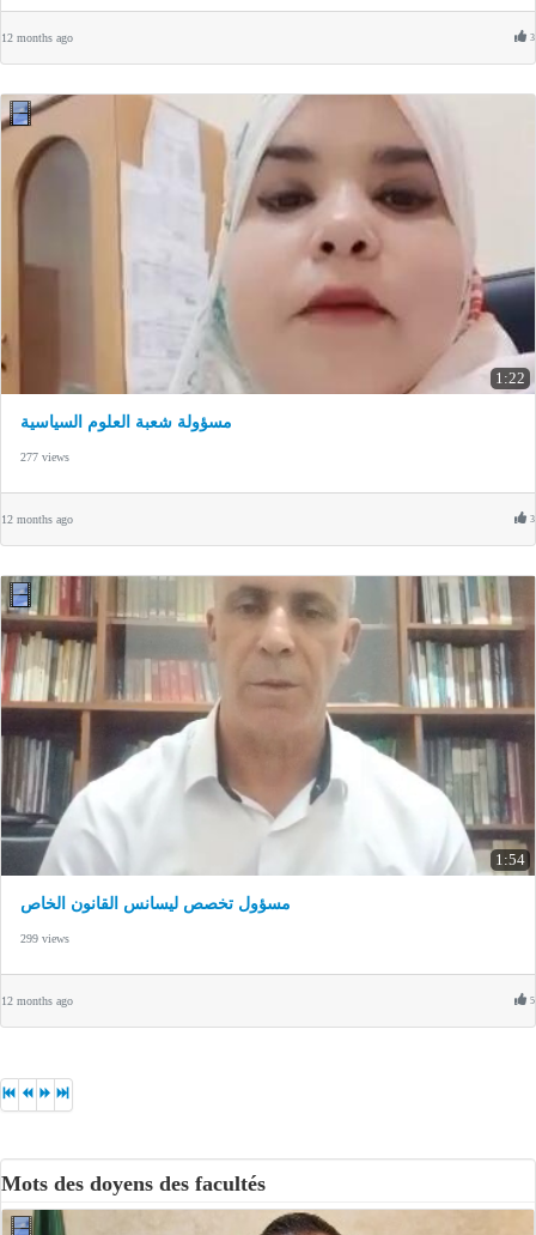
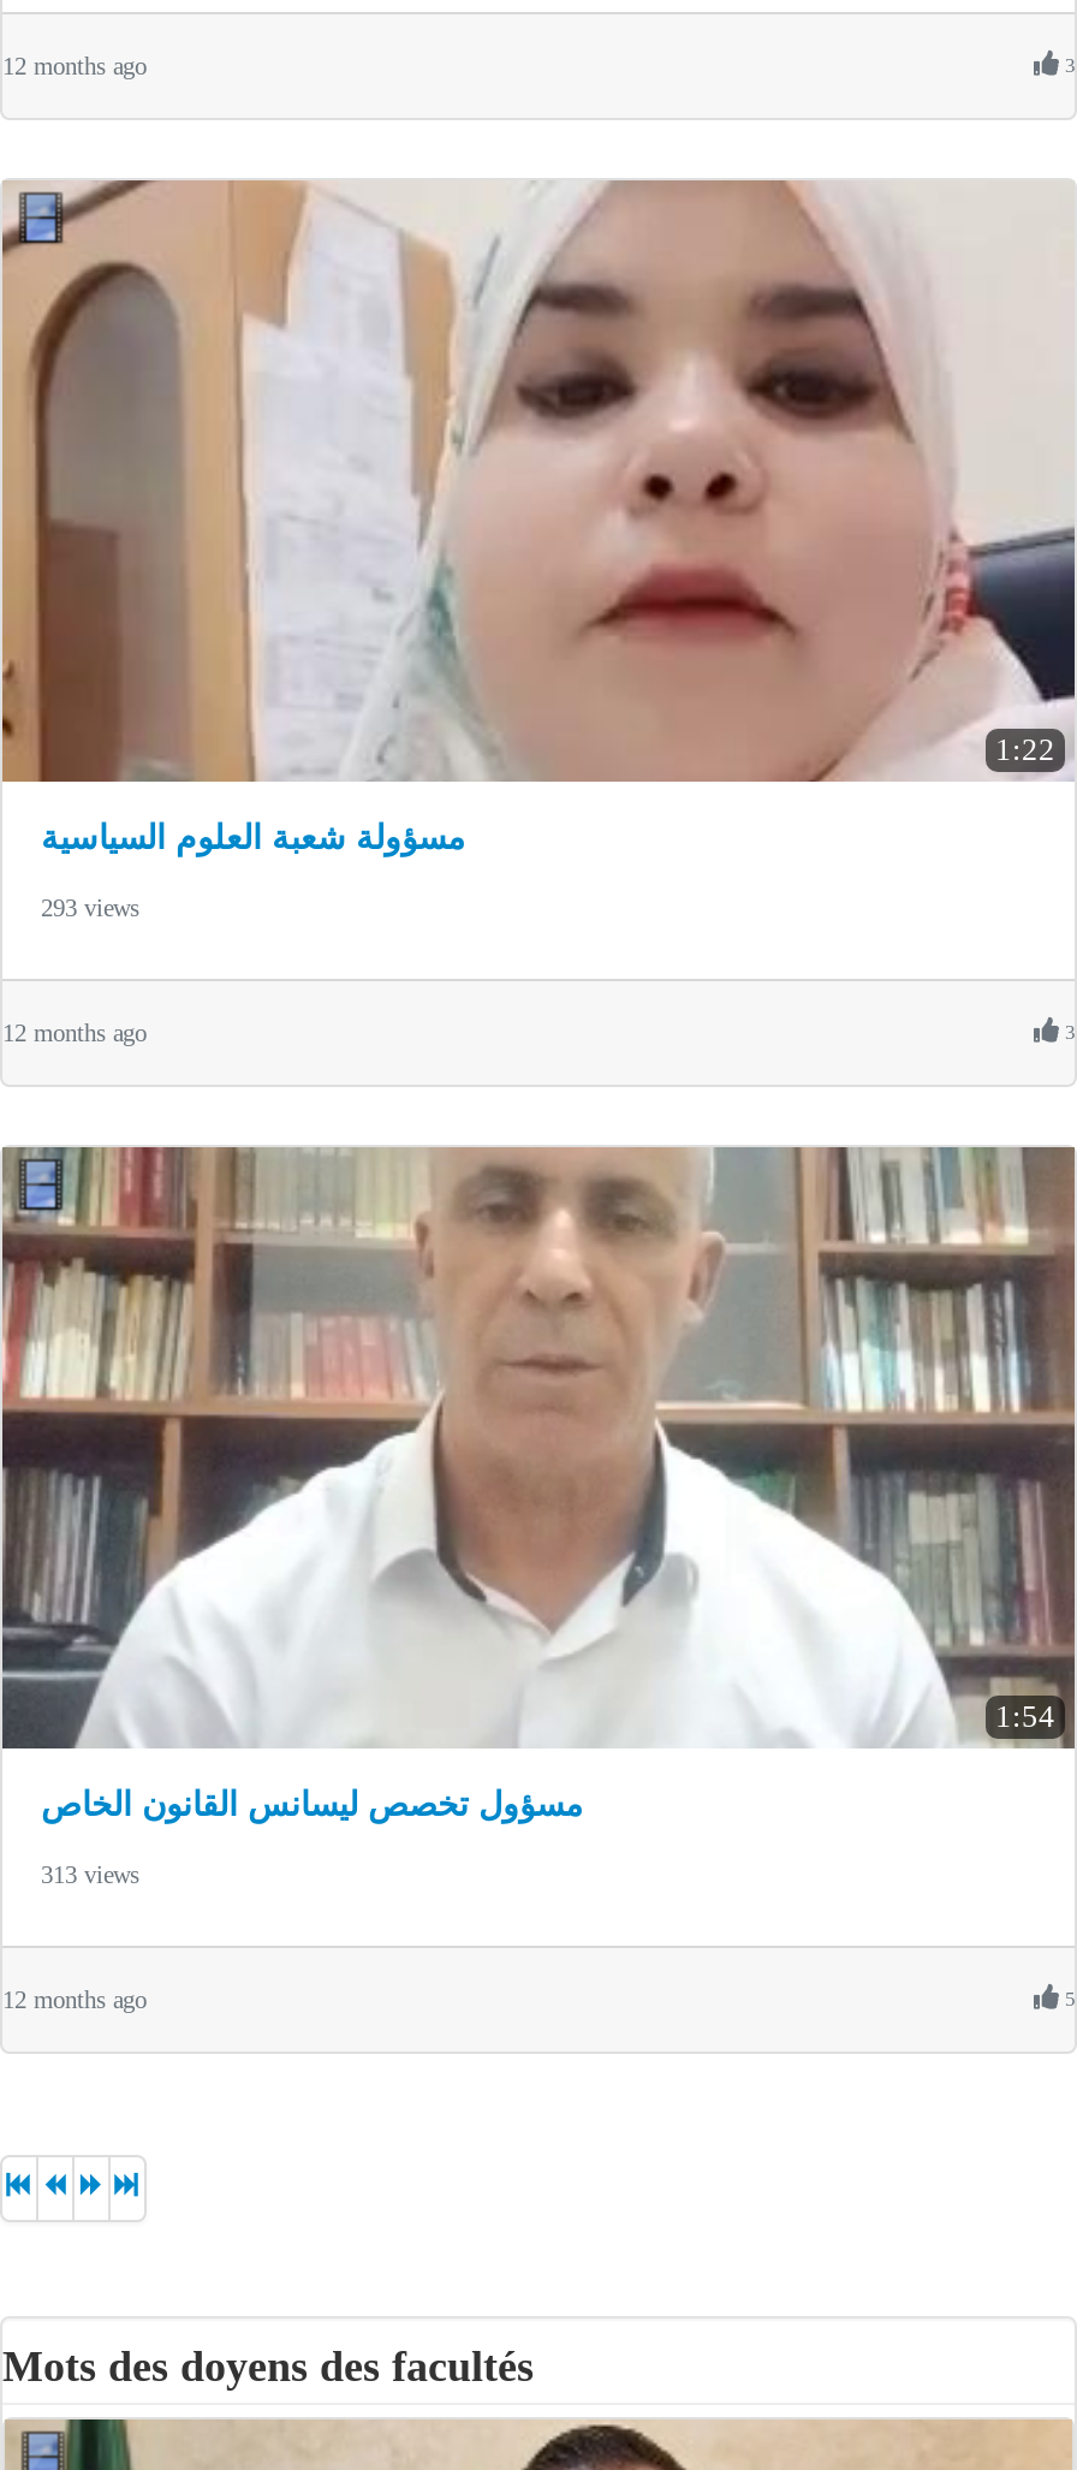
[20,450,69,463] 277 views -> [41,894,139,921] 293 views
[20,931,69,945] 299 views -> [41,1861,139,1887] 313 views

